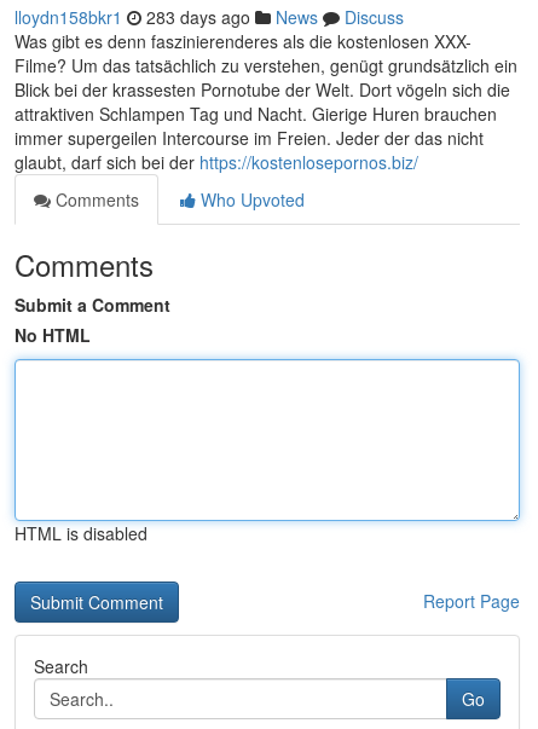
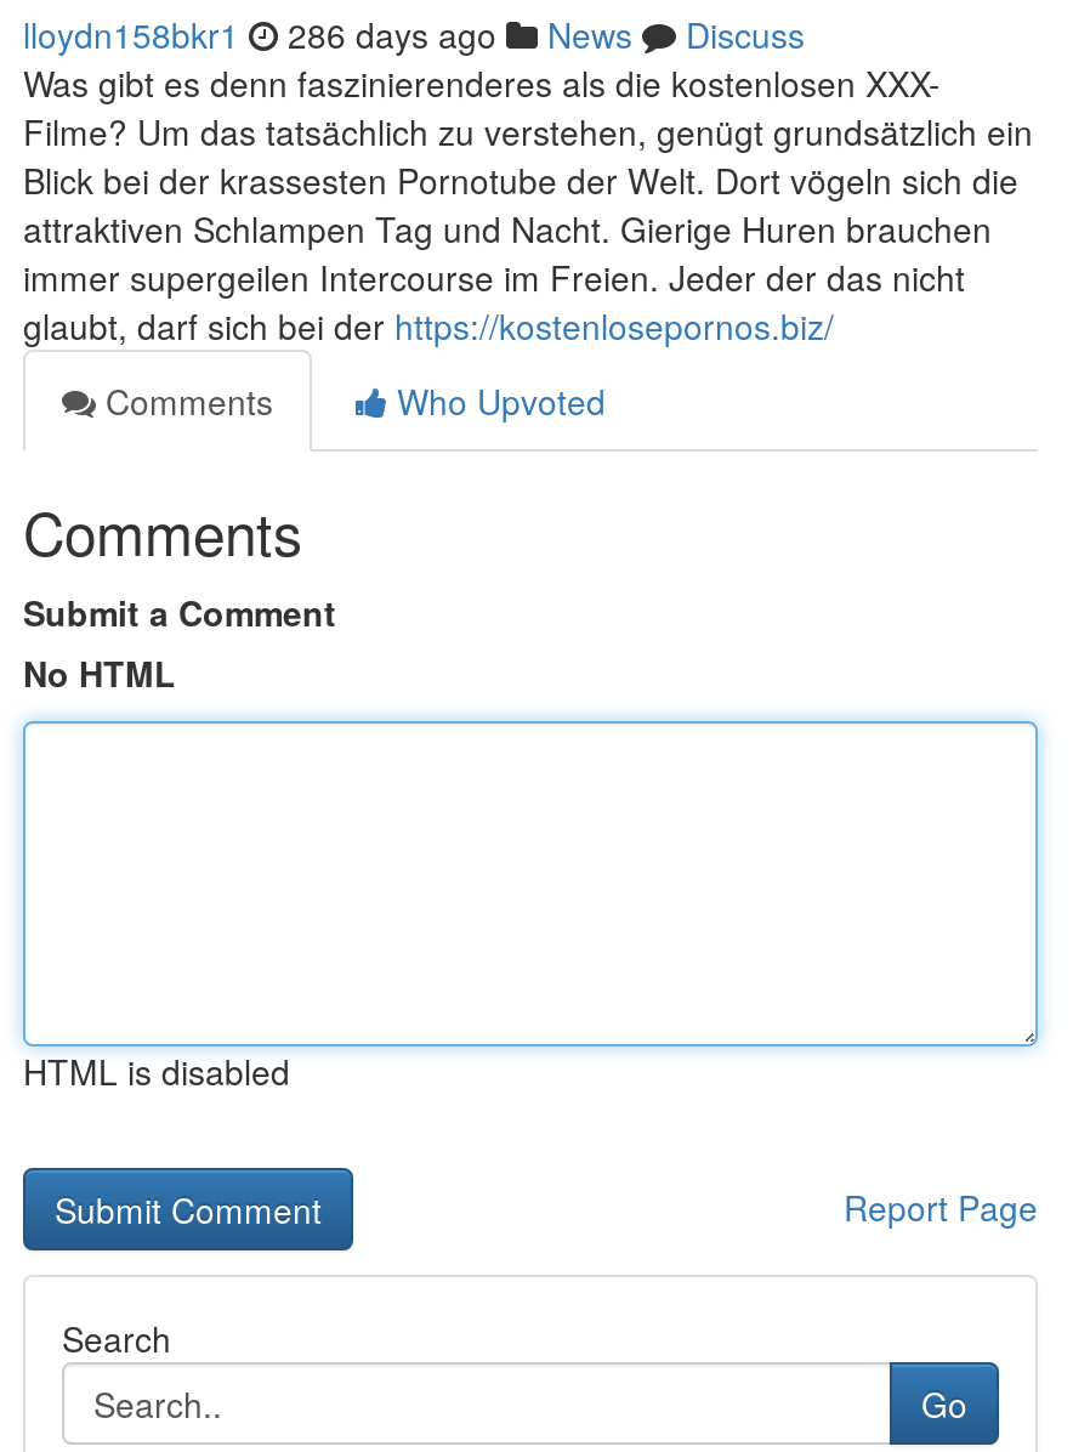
[15,5,404,29] lloydn158bkr1 283 days ago News Discuss -> [23,10,805,58] lloydn158bkr1 286 days ago News Discuss

